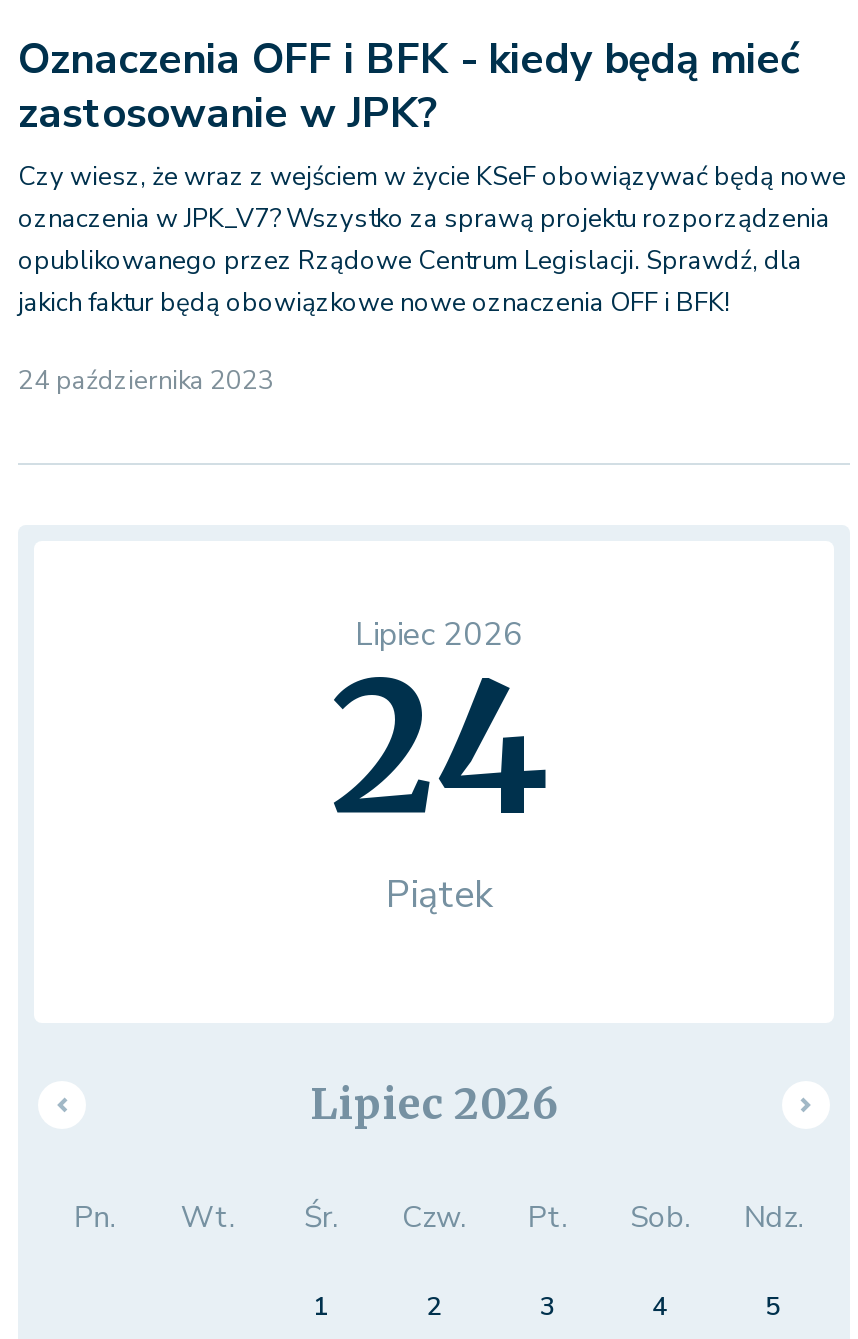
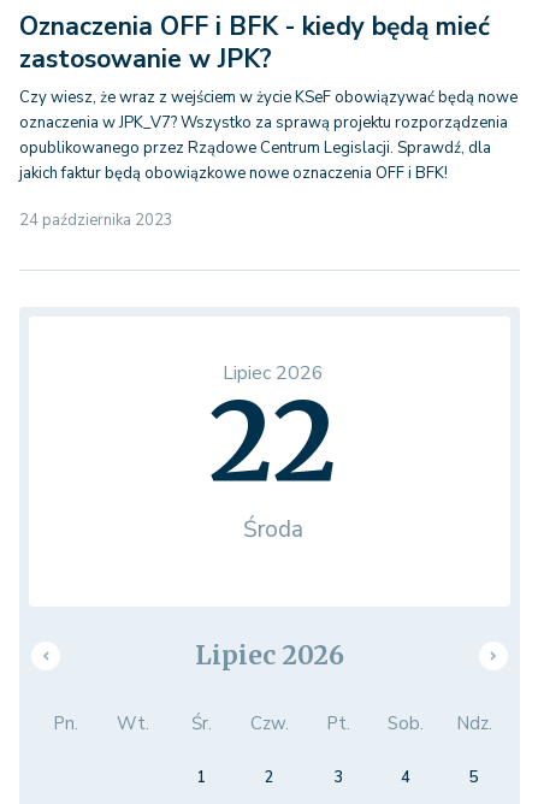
[330,635,548,921] 24 | Piątek -> [208,373,337,545] 22 | Środa

